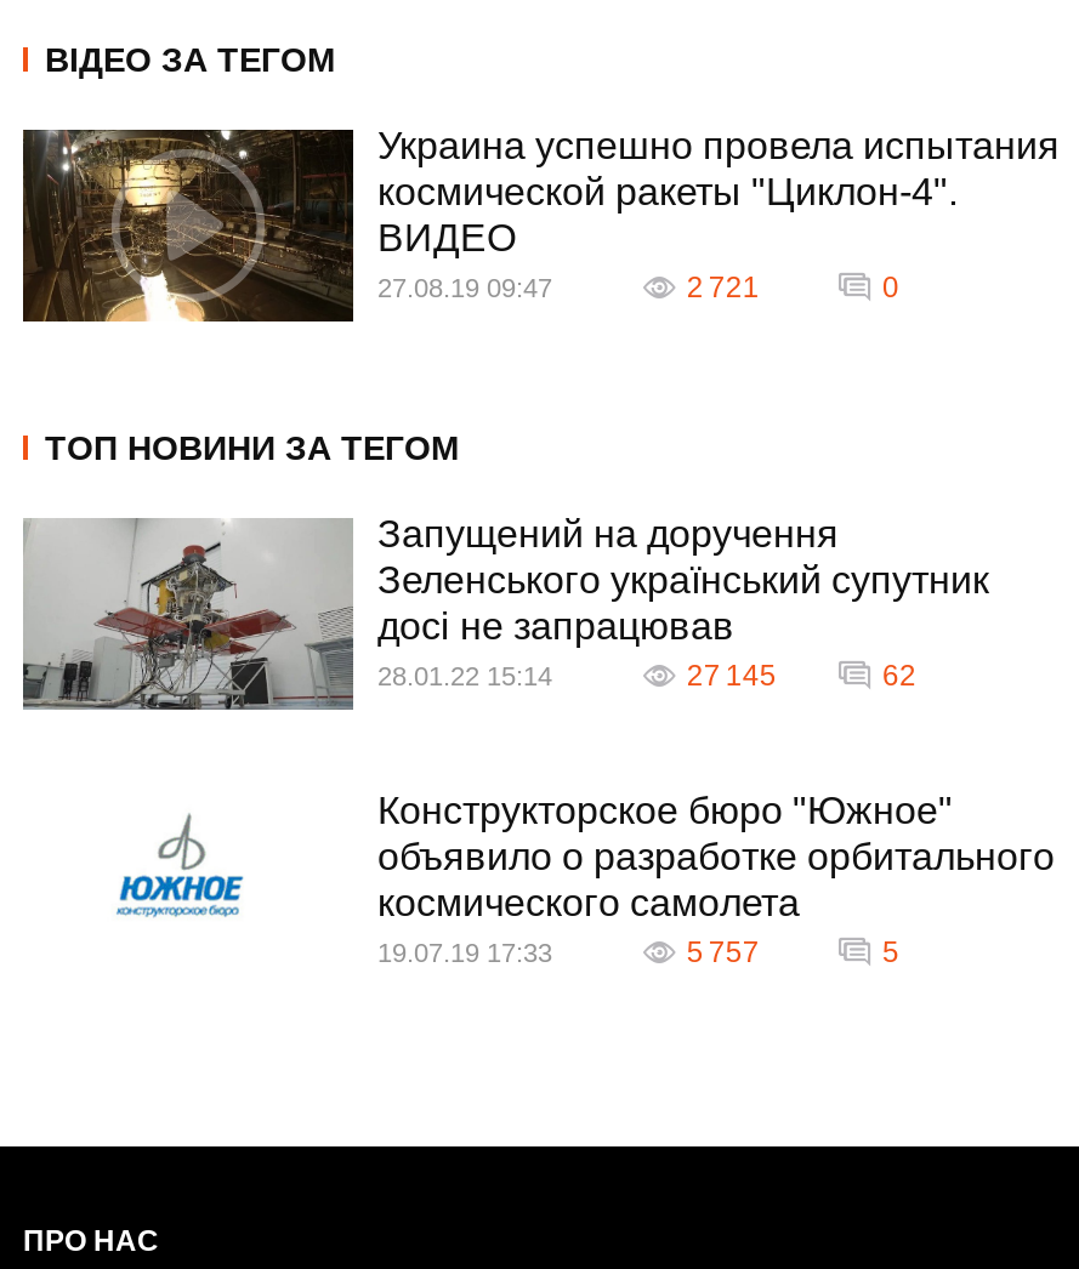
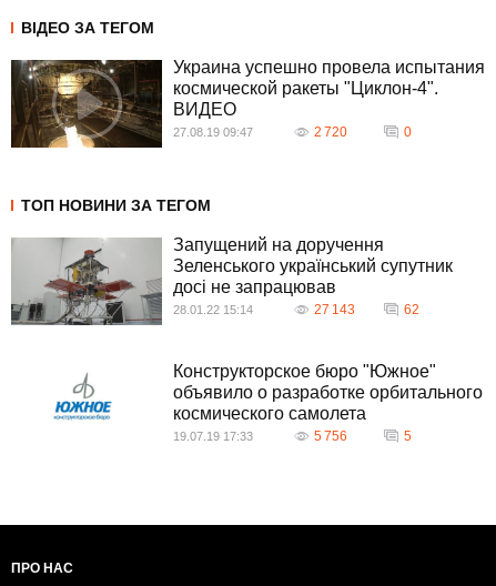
[687,270,760,304] 2 721 -> [314,124,348,140] 2 720
[687,658,777,692] 27 145 -> [314,302,356,317] 27 143
[687,935,760,969] 5 757 -> [314,428,348,444] 5 756

